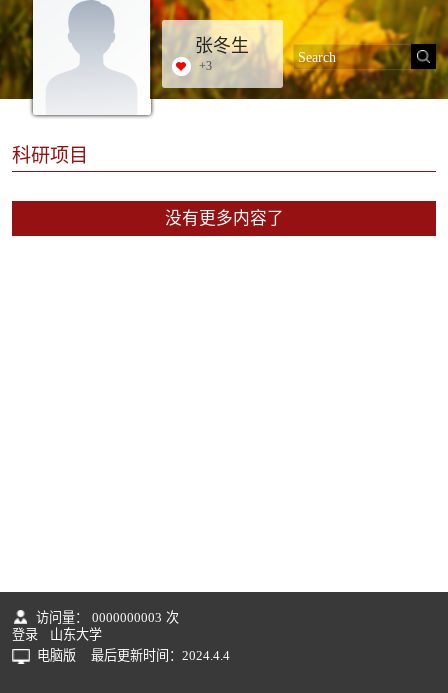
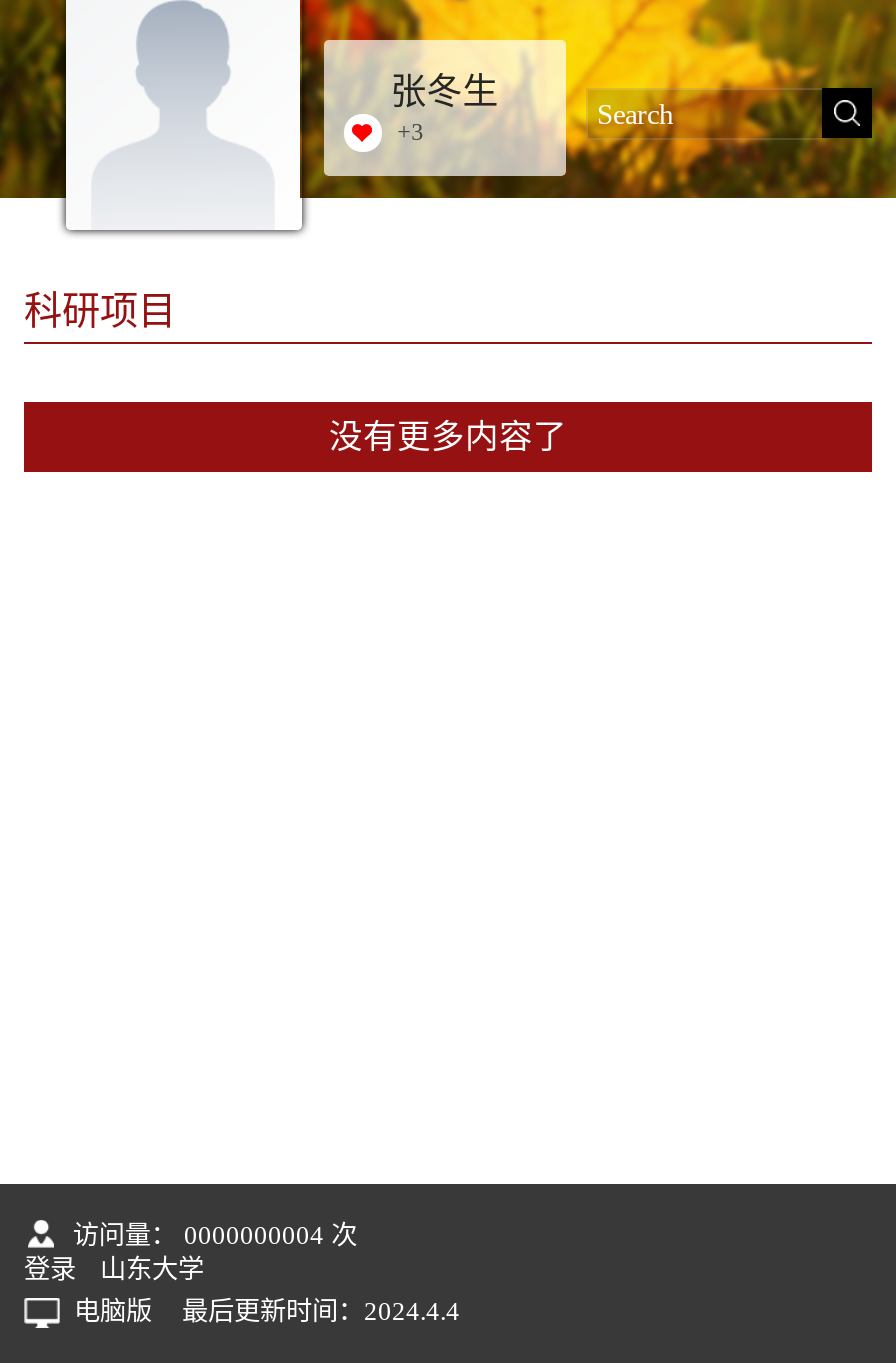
[36,610,179,625] 访问量： 0000000003 次 -> [73,1220,357,1250] 访问量： 0000000004 次

